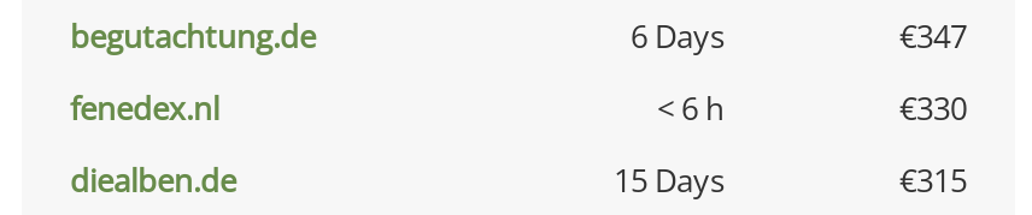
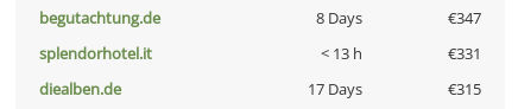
[631,14,725,58] 6 Days -> [315,7,362,28] 8 Days
[70,86,967,130] fenedex.nl | < 6 h | €330 -> [39,43,481,64] splendorhotel.it | < 13 h | €331
[614,159,725,202] 15 Days -> [307,78,362,100] 17 Days

